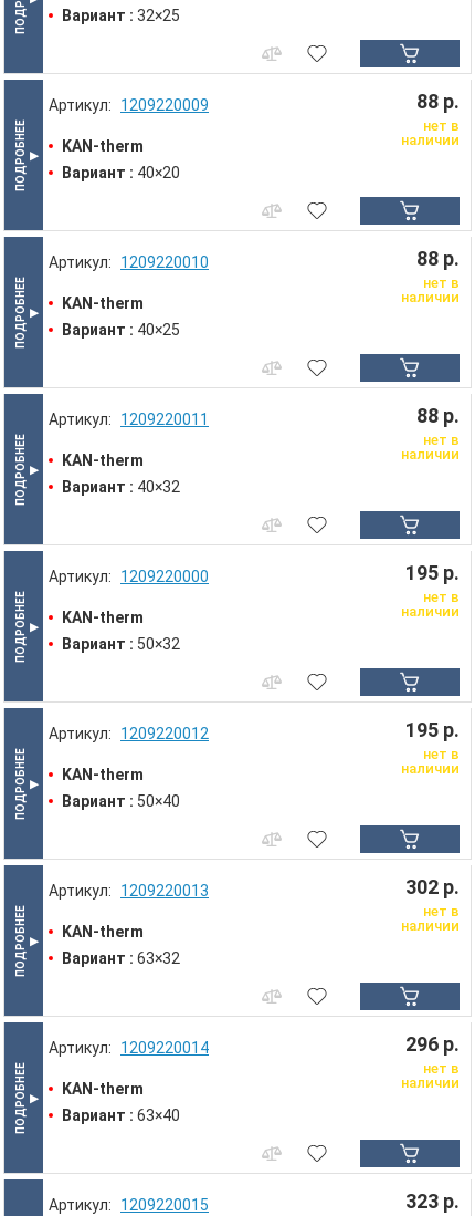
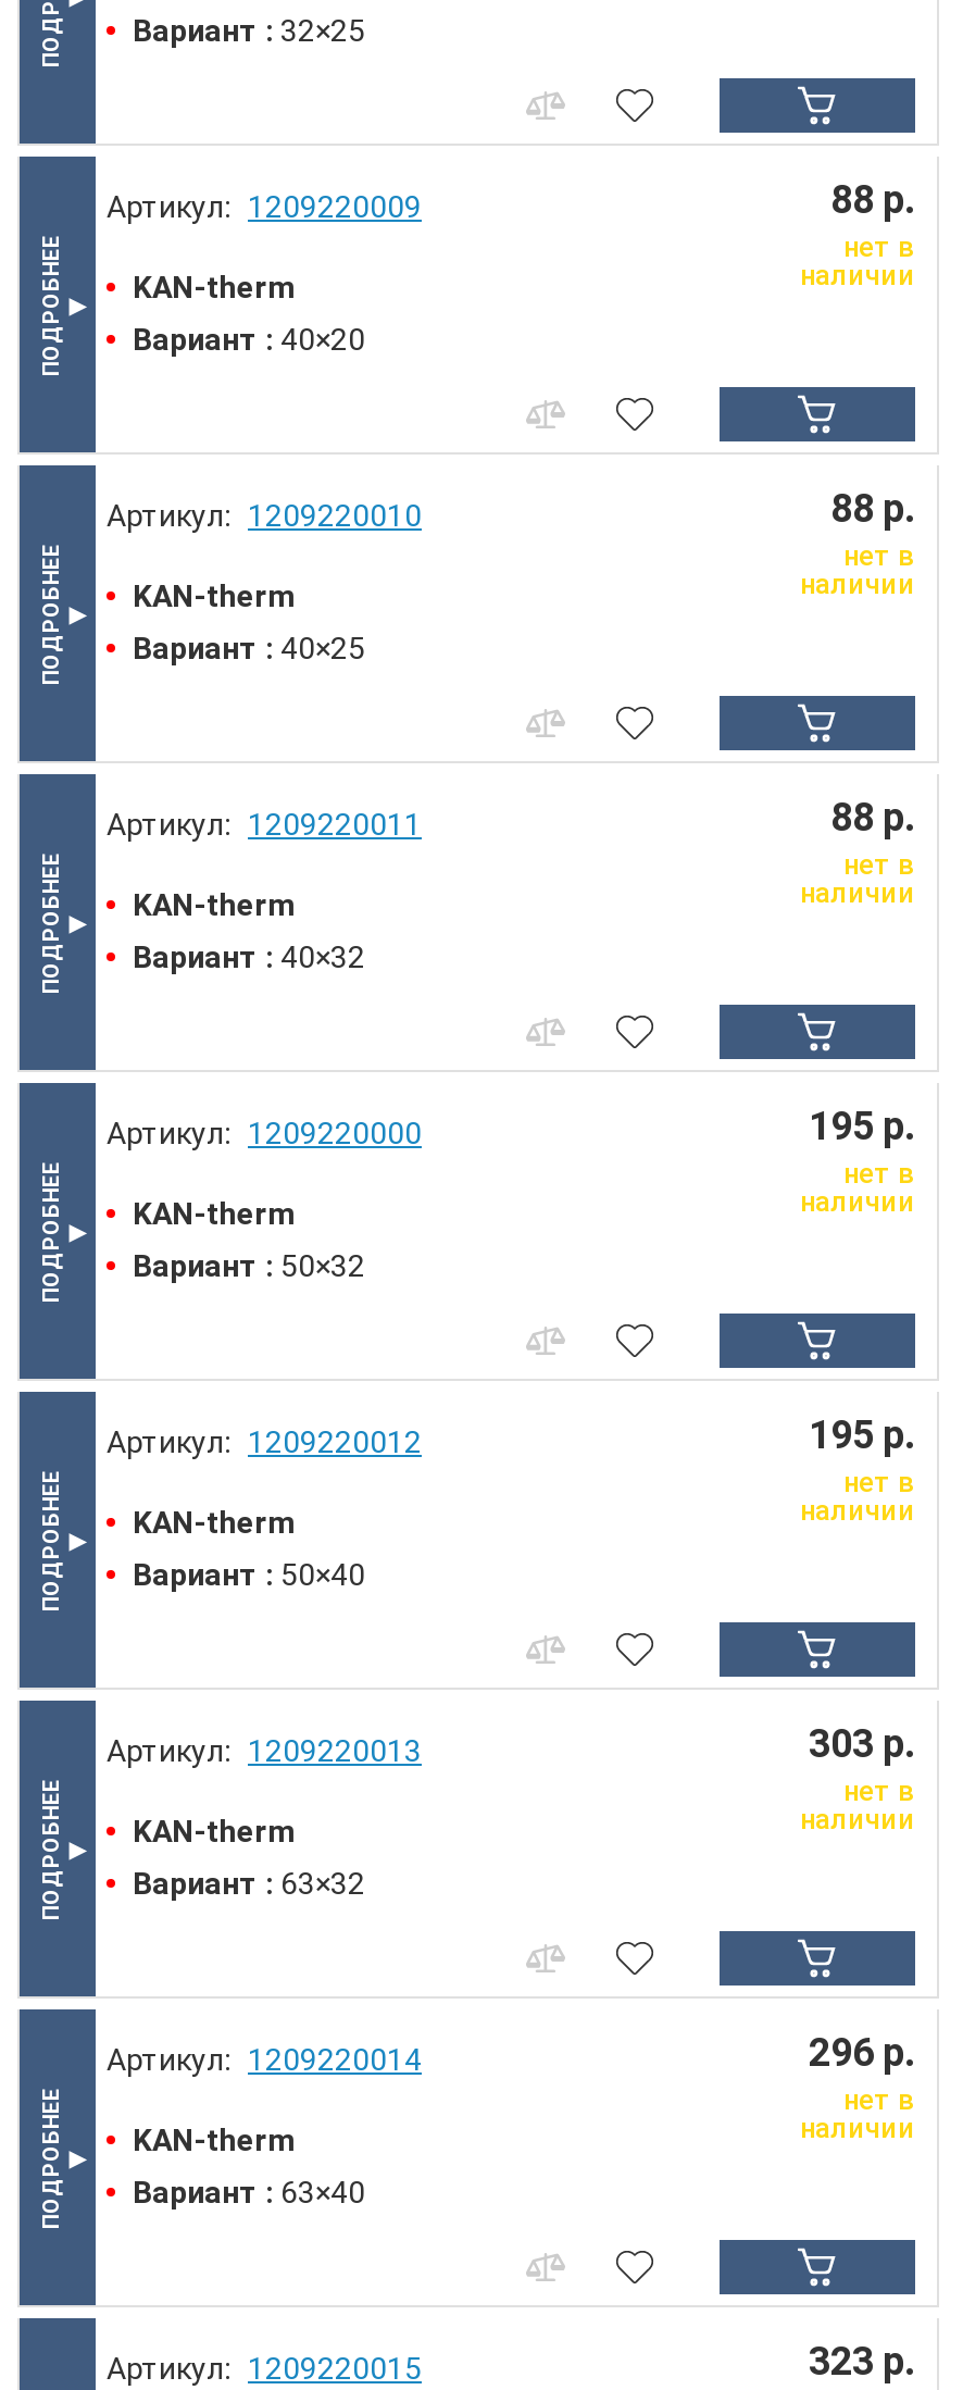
[405,875,460,898] 302 р. -> [809,1720,915,1766] 303 р.

